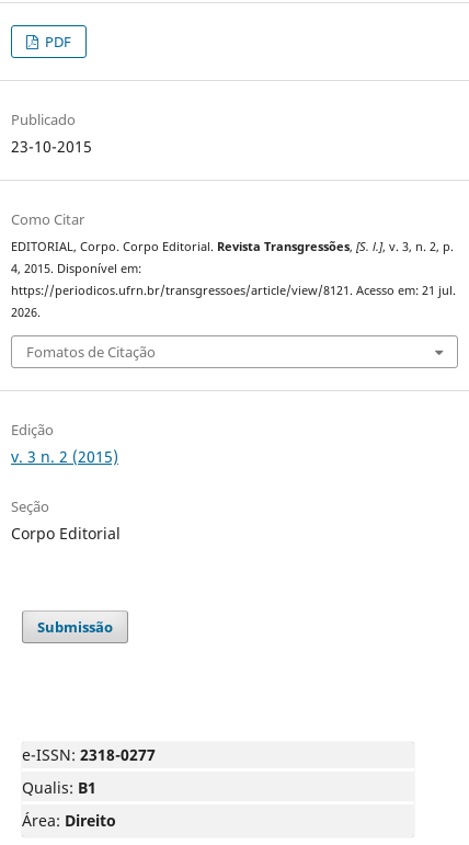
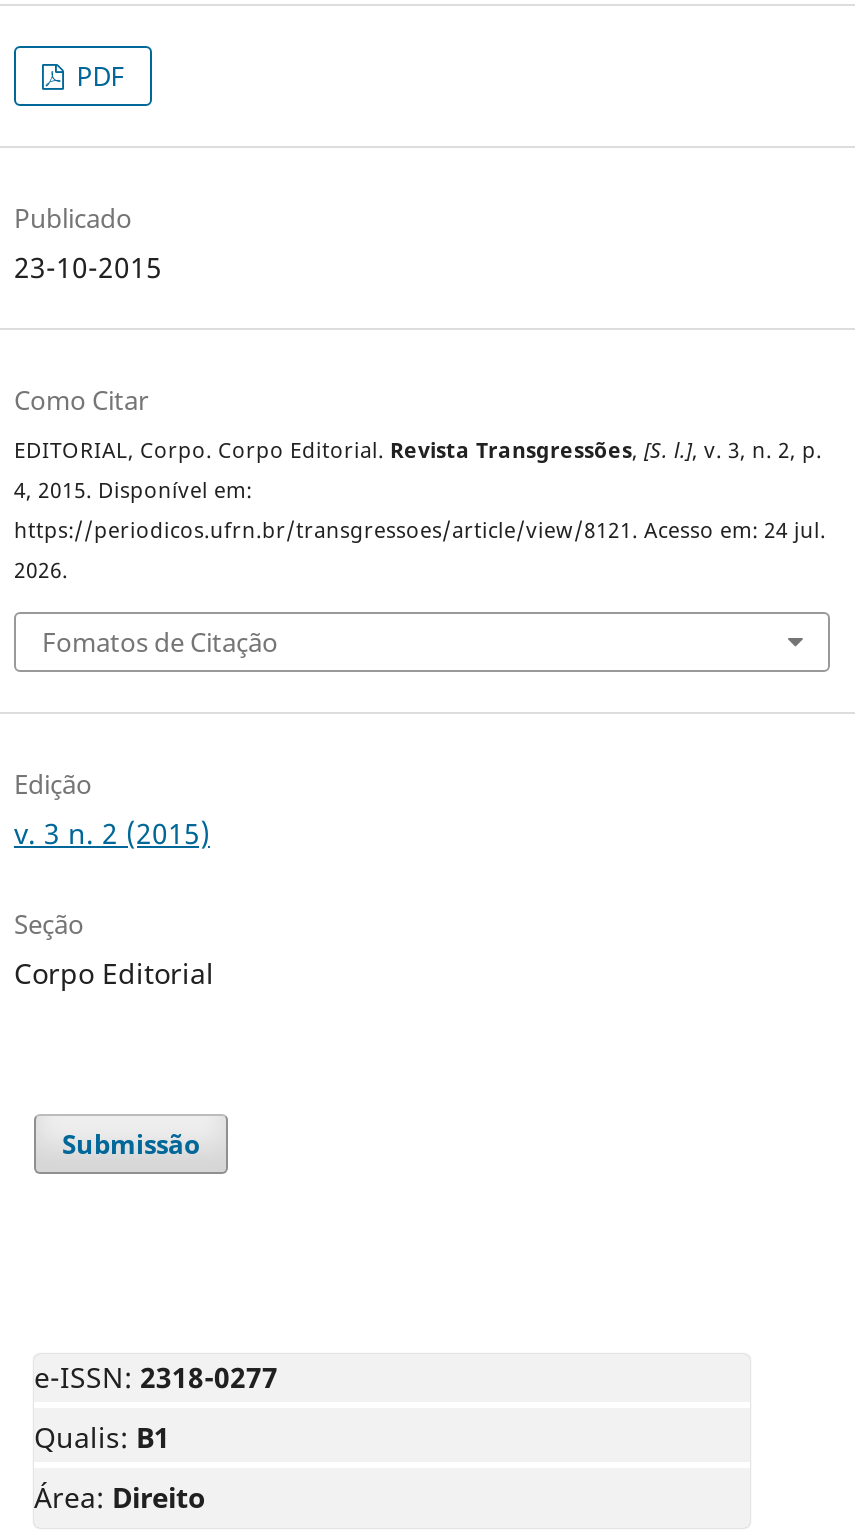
[11,283,456,298] https://periodicos.ufrn.br/transgressoes/article/view/8121. Acesso em: 21 jul. -> [14,517,826,545] https://periodicos.ufrn.br/transgressoes/article/view/8121. Acesso em: 24 jul.

